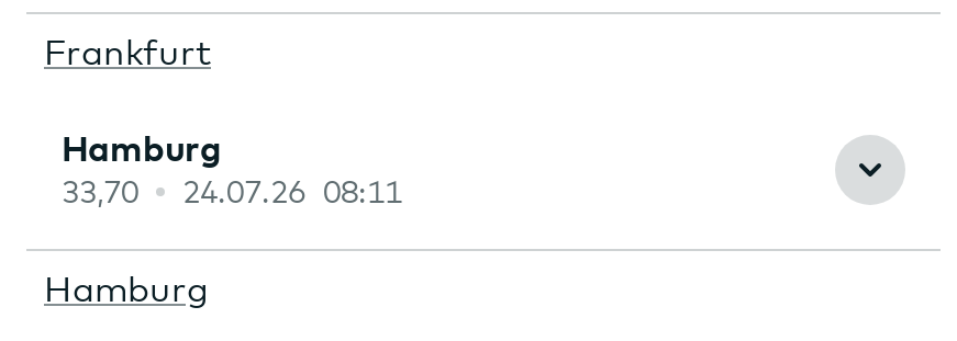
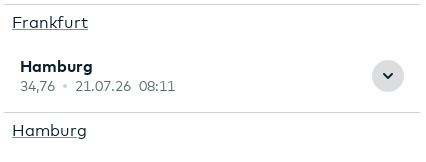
[62,173,138,210] 33,70 -> [20,77,55,94] 34,76
[182,173,402,210] 24.07.26 08:11 -> [75,77,175,94] 21.07.26 08:11

